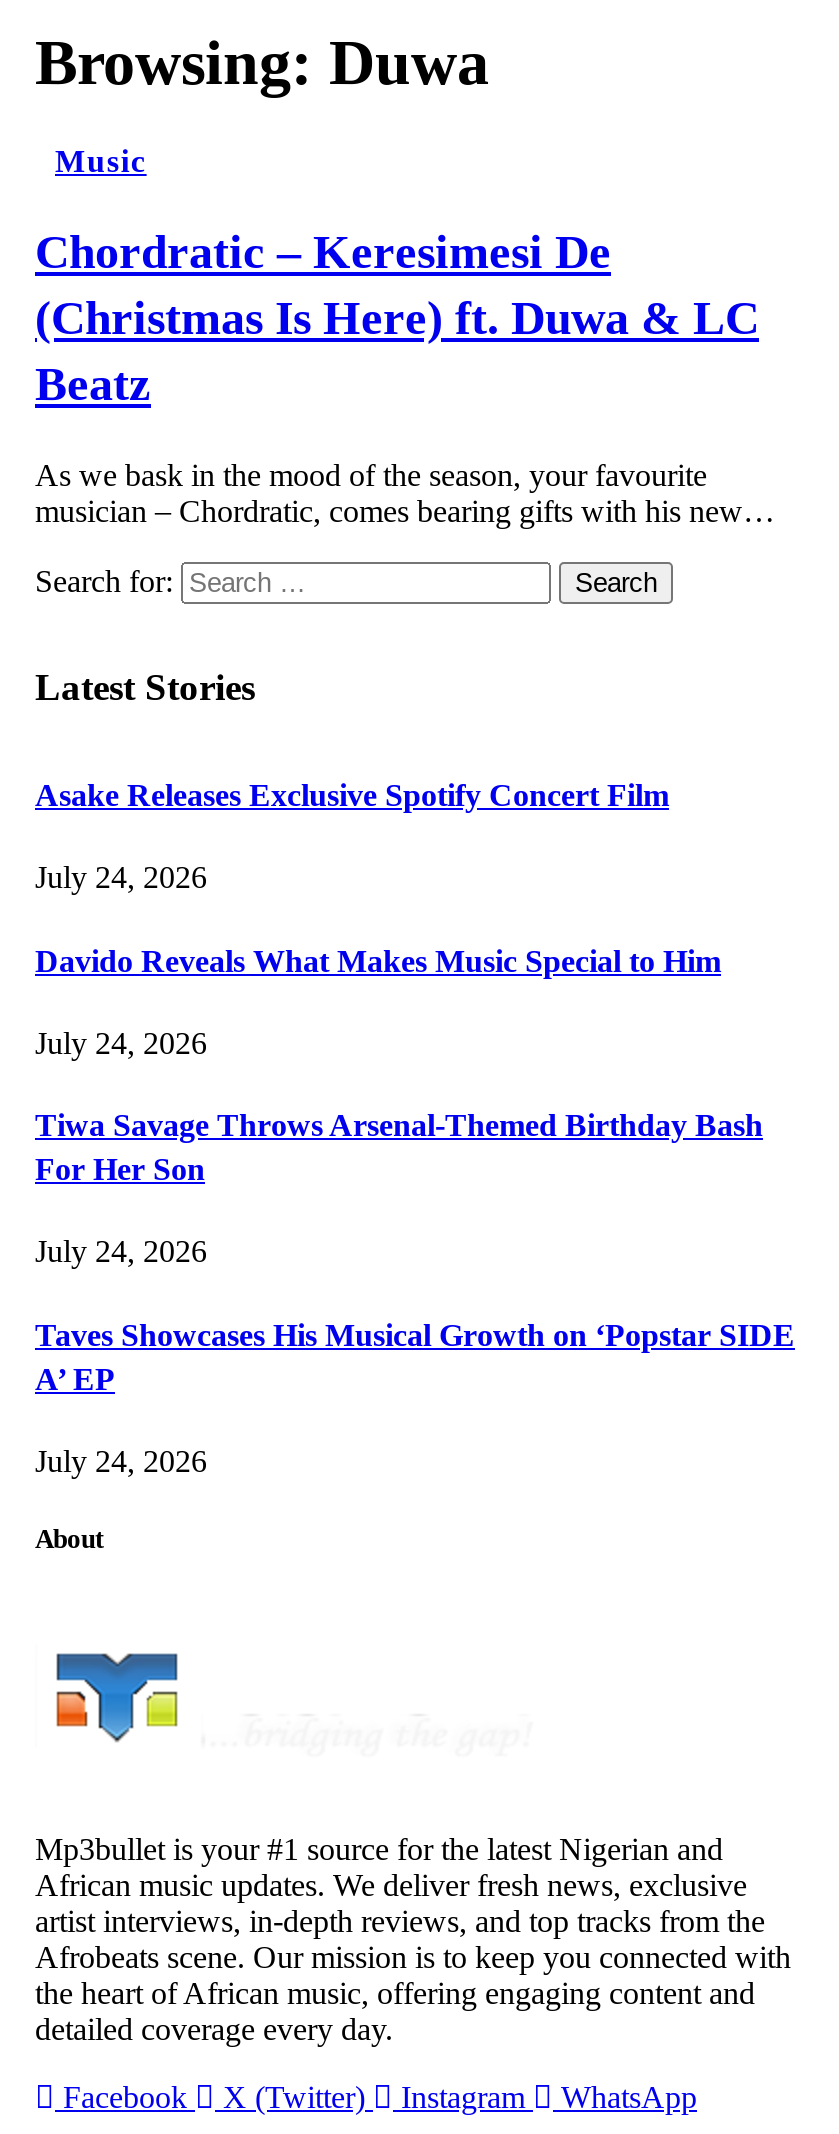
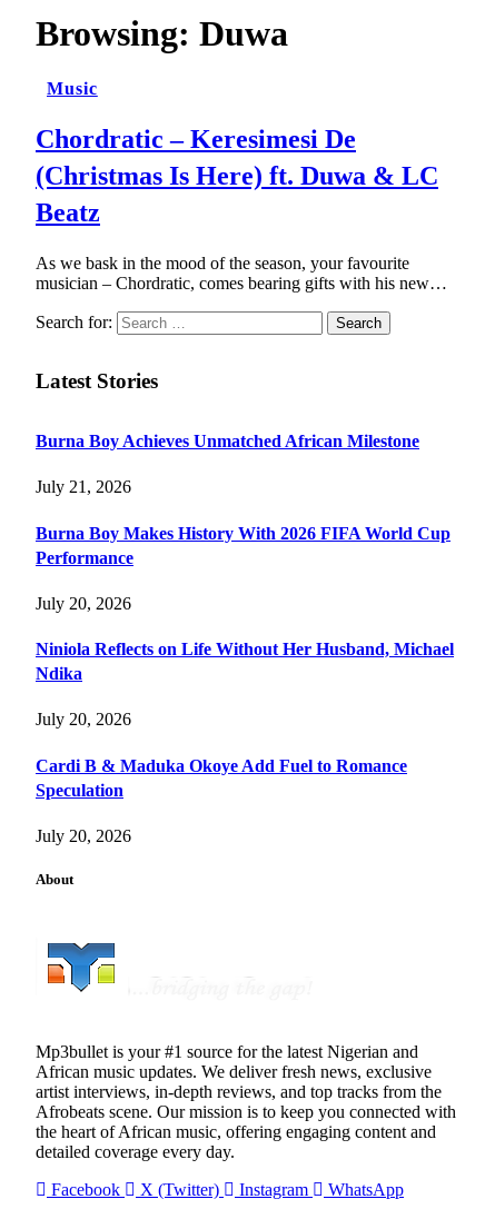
[35,778,669,812] Asake Releases Exclusive Spotify Concert Film -> [36,432,419,451] Burna Boy Achieves Unmatched African Milestone
[35,861,207,895] July 24, 2026 -> [36,478,131,497] July 21, 2026
[35,943,721,977] Davido Reveals What Makes Music Special to Him -> [36,524,451,567] Burna Boy Makes History With 2026 FIFA World Cup | Performance
[35,1026,207,1060] July 24, 2026 -> [36,594,131,613] July 20, 2026
[35,1108,763,1186] Tiwa Savage Throws Arsenal-Themed Birthday Bash | For Her Son -> [36,640,454,683] Niniola Reflects on Life Without Her Husband, Michael | Ndika
[35,1235,207,1269] July 24, 2026 -> [36,710,131,729] July 20, 2026
[35,1317,795,1395] Taves Showcases His Musical Growth on ‘Popstar SIDE | A’ EP -> [36,756,407,799] Cardi B & Maduka Okoye Add Fuel to Romance | Speculation
[35,1444,207,1478] July 24, 2026 -> [36,826,131,845] July 20, 2026

